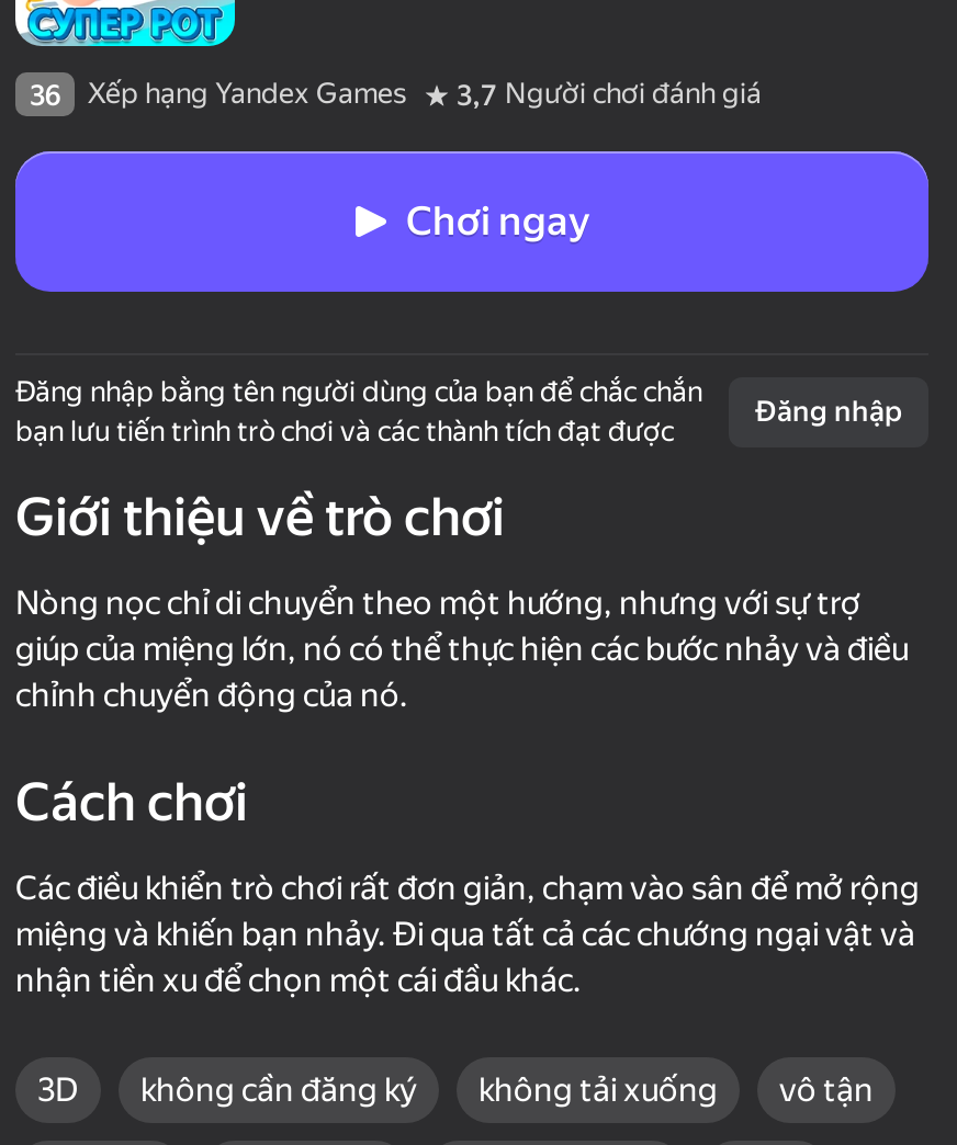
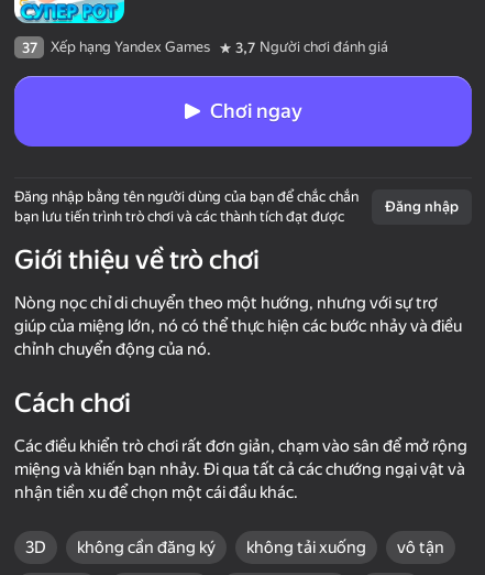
[30,77,762,111] 36 Xếp hạng Yandex Games 3,7 Người chơi đánh giá -> [21,39,388,56] 37 Xếp hạng Yandex Games 3,7 Người chơi đánh giá

